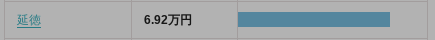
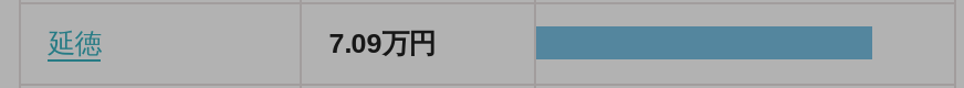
[144,13,192,27] 6.92万円 -> [329,28,435,59] 7.09万円

